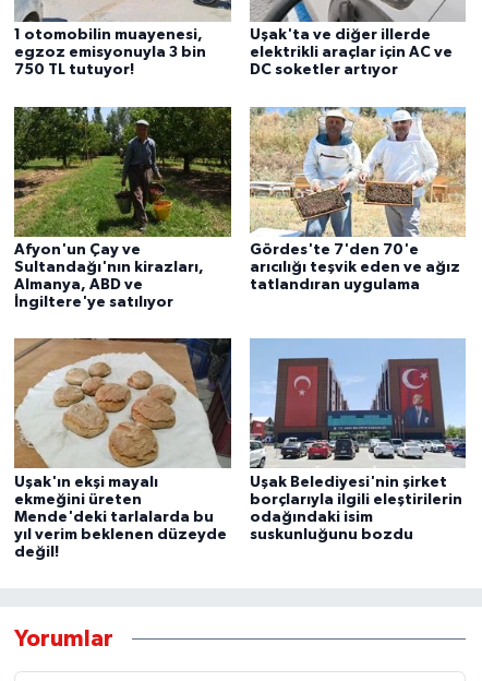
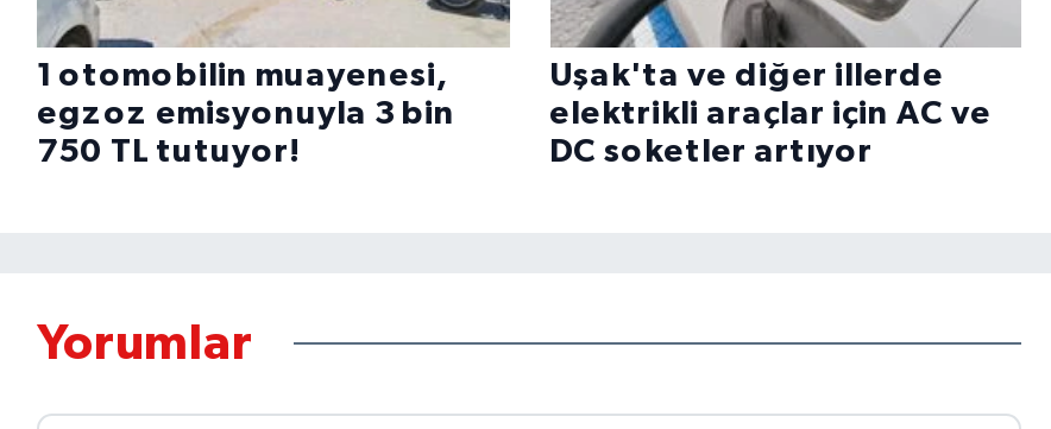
[13,106,232,310] [image] | Afyon'un Çay ve | Sultandağı'nın kirazları, | Almanya, ABD ve | İngiltere'ye satılıyor -> none
[249,106,466,292] [image] | Gördes'te 7'den 70'e | arıcılığı teşvik eden ve ağız | tatlandıran uygulama -> none
[14,337,231,560] [image] | Uşak'ın ekşi mayalı | ekmeğini üreten | Mende'deki tarlalarda bu | yıl verim beklenen düzeyde | değil! -> none
[249,337,467,542] [image] | Uşak Belediyesi'nin şirket | borçlarıyla ilgili eleştirilerin | odağındaki isim | suskunluğunu bozdu -> none

